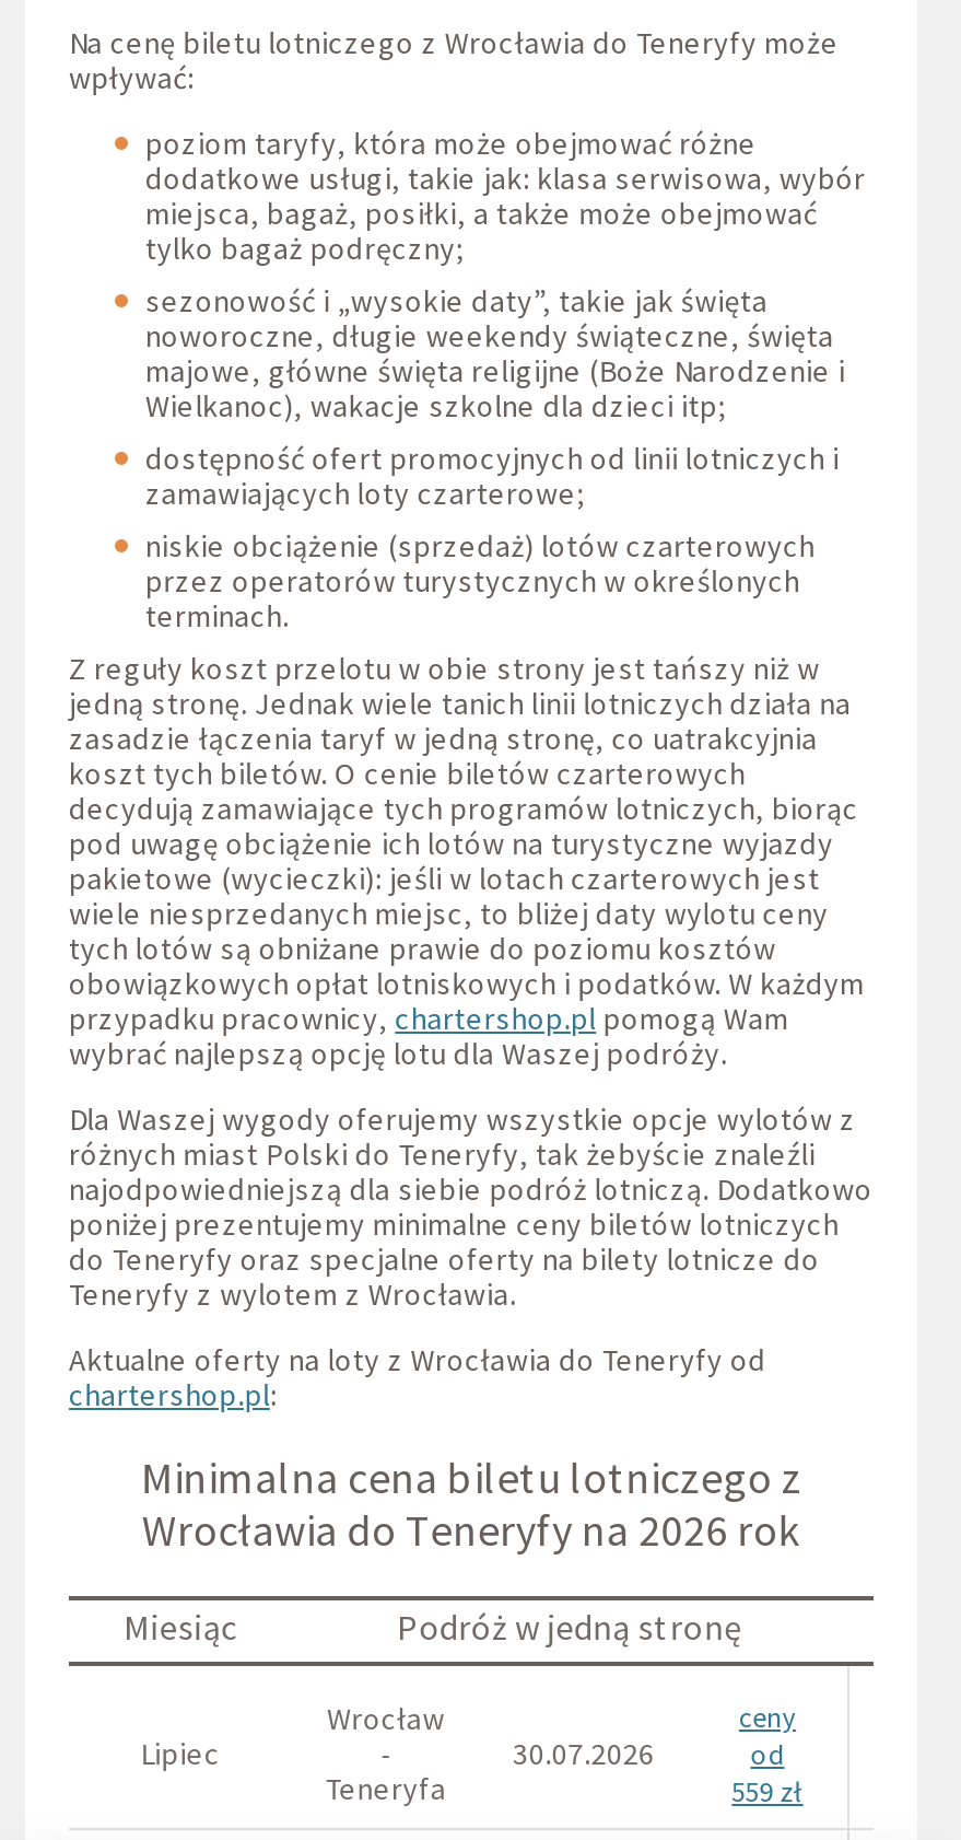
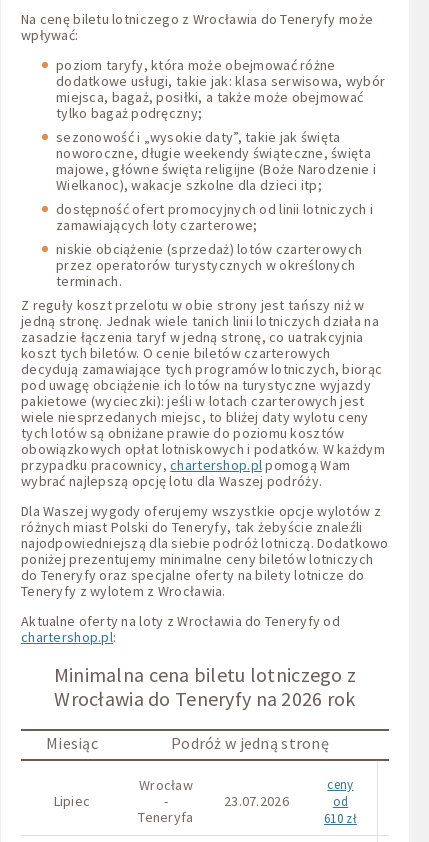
[513,1733,655,1772] 30.07.2026 -> [224,792,289,810] 23.07.2026
[732,1772,803,1810] 559 zł -> [324,810,357,827] 610 zł

